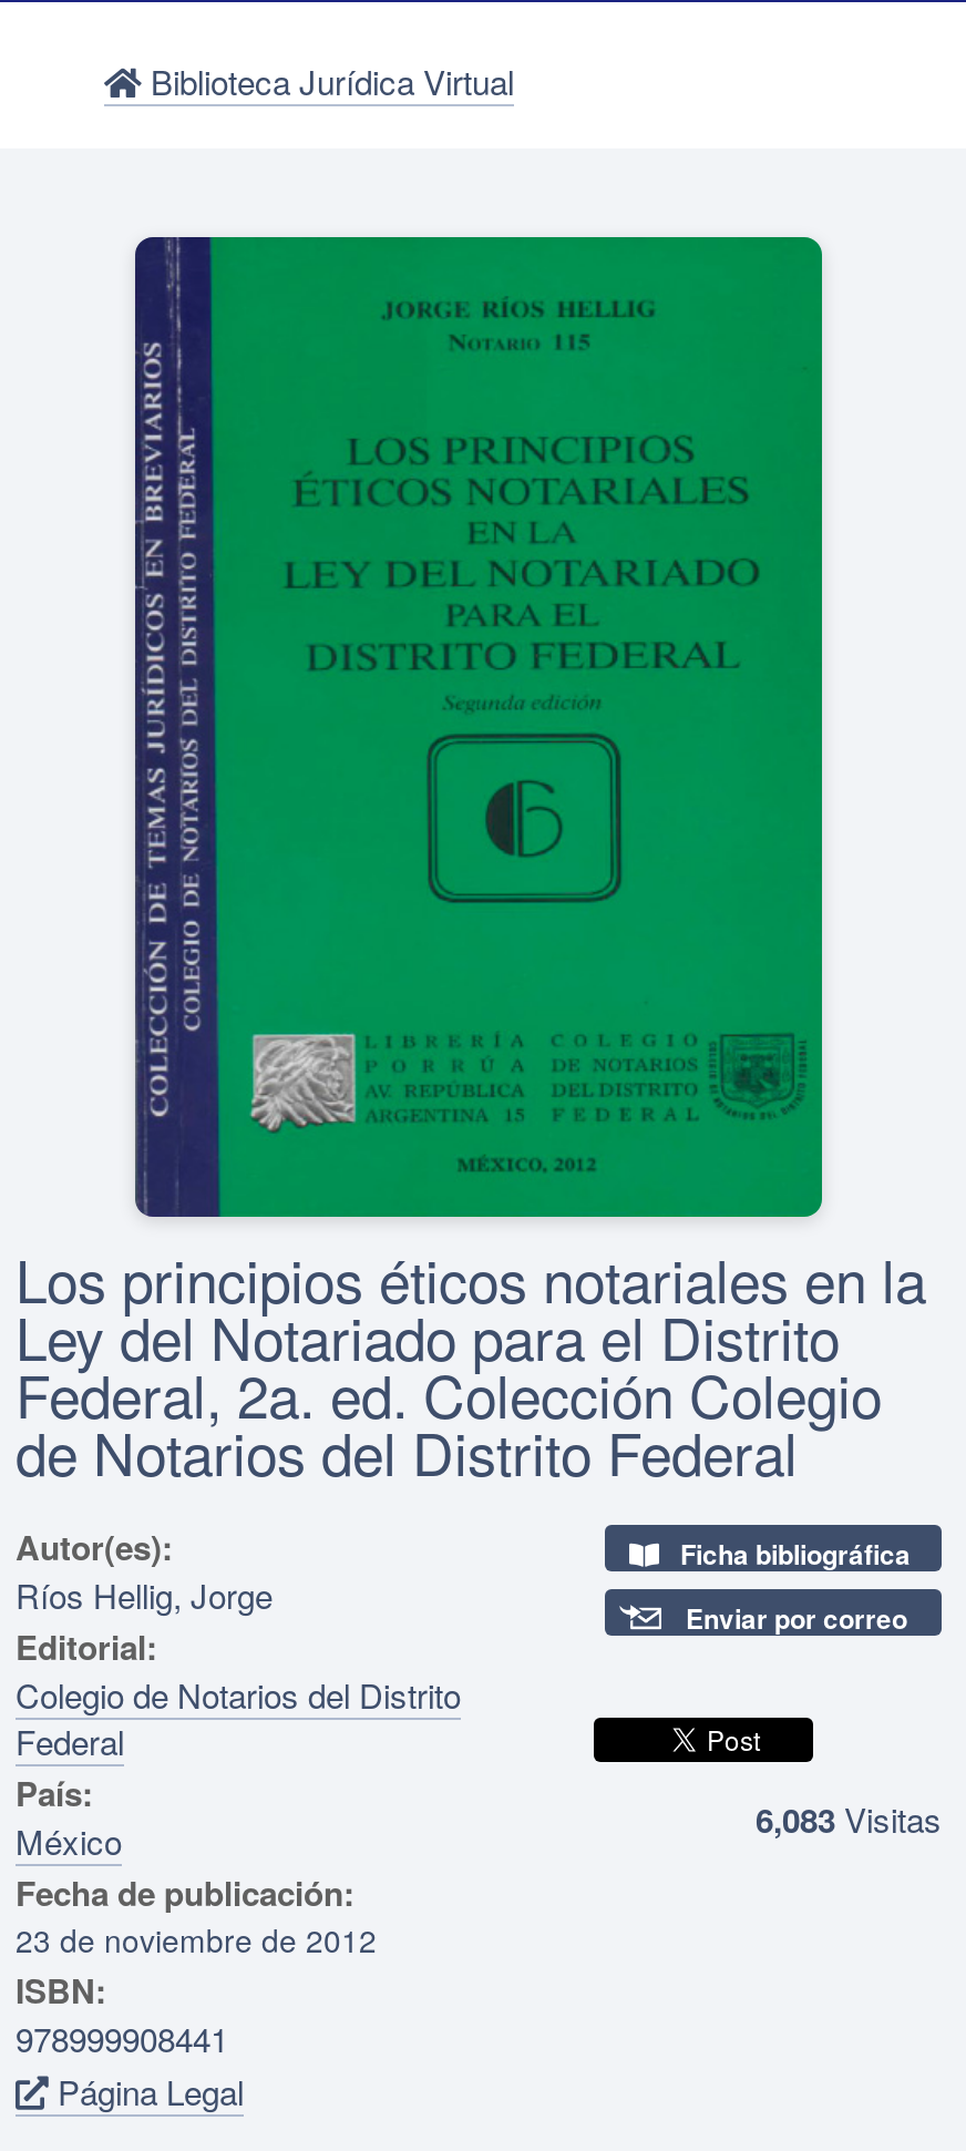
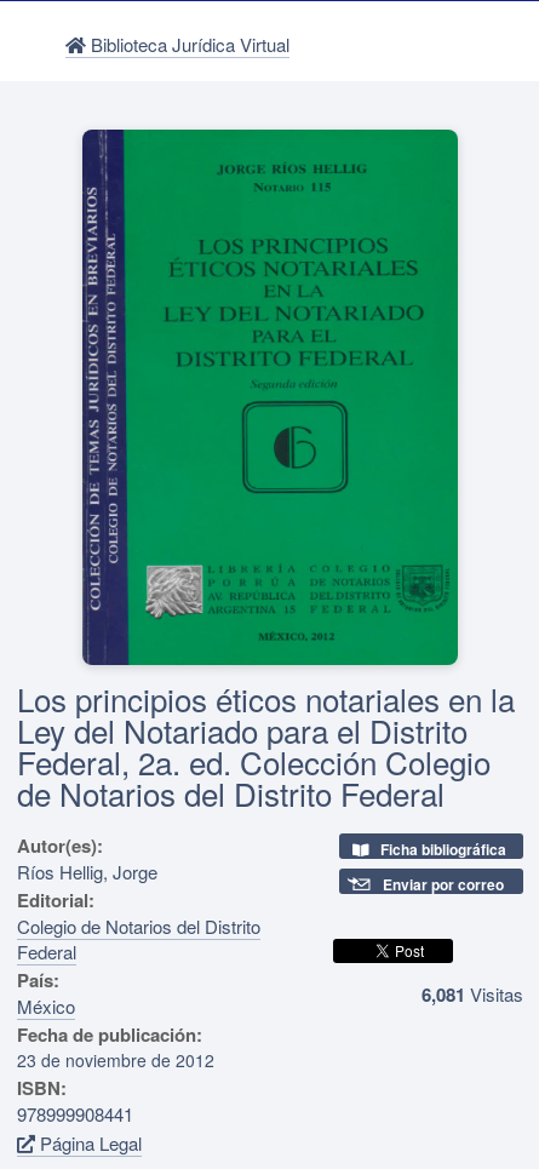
[756,1794,942,1843] 6,083 Visitas -> [422,981,523,1007] 6,081 Visitas

